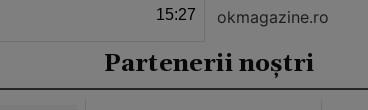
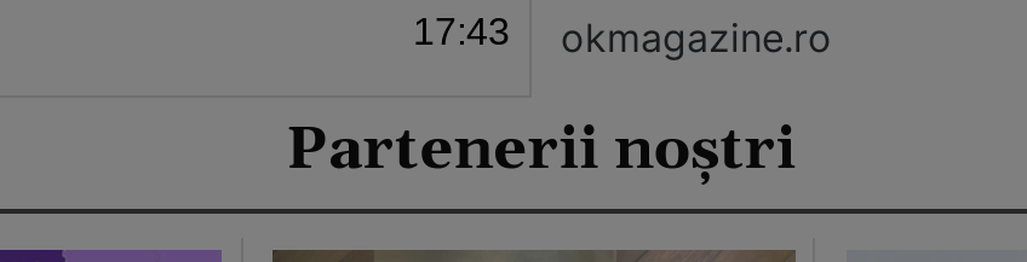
[156,6,329,27] 15:27 okmagazine.ro -> [413,11,832,62] 17:43 okmagazine.ro

